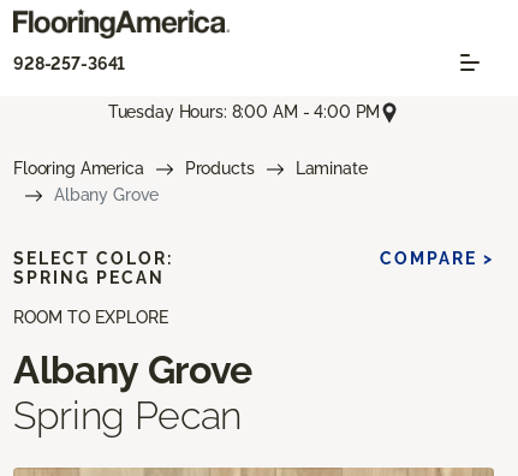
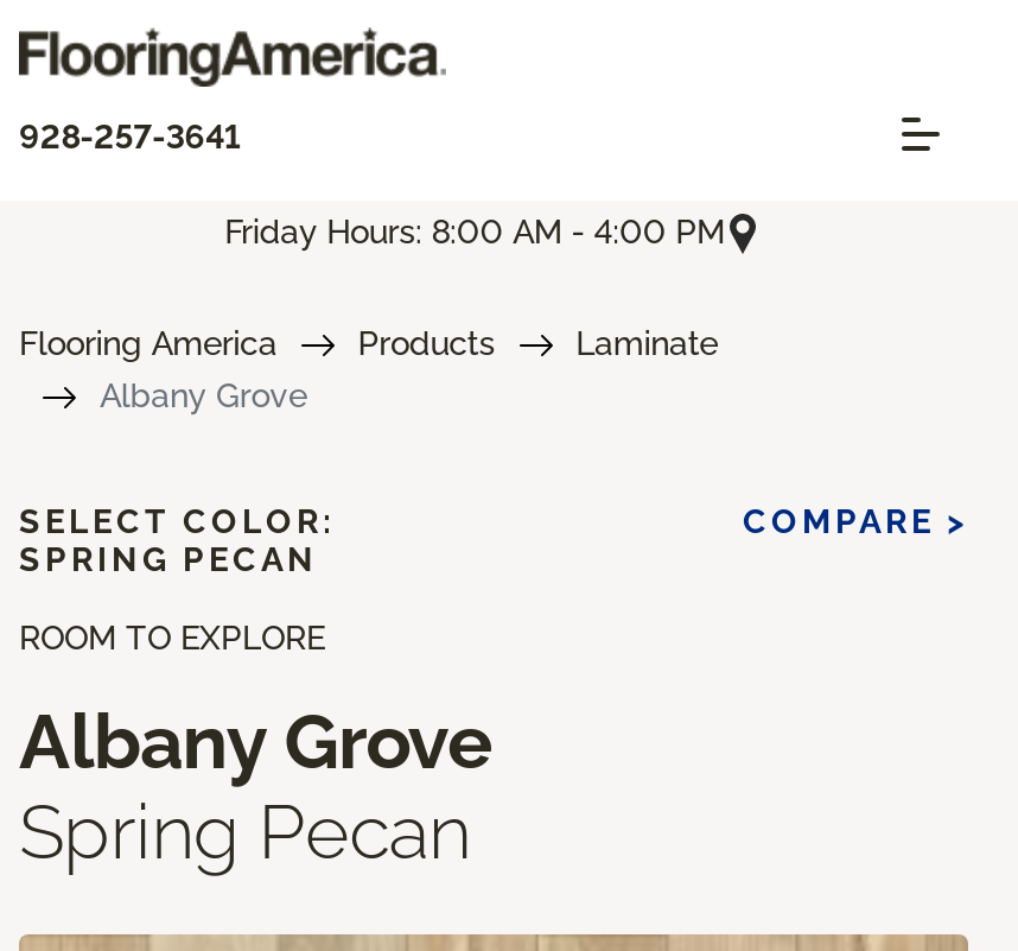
[108,102,380,122] Tuesday Hours: 8:00 AM - 4:00 PM -> [225,213,724,251] Friday Hours: 8:00 AM - 4:00 PM

